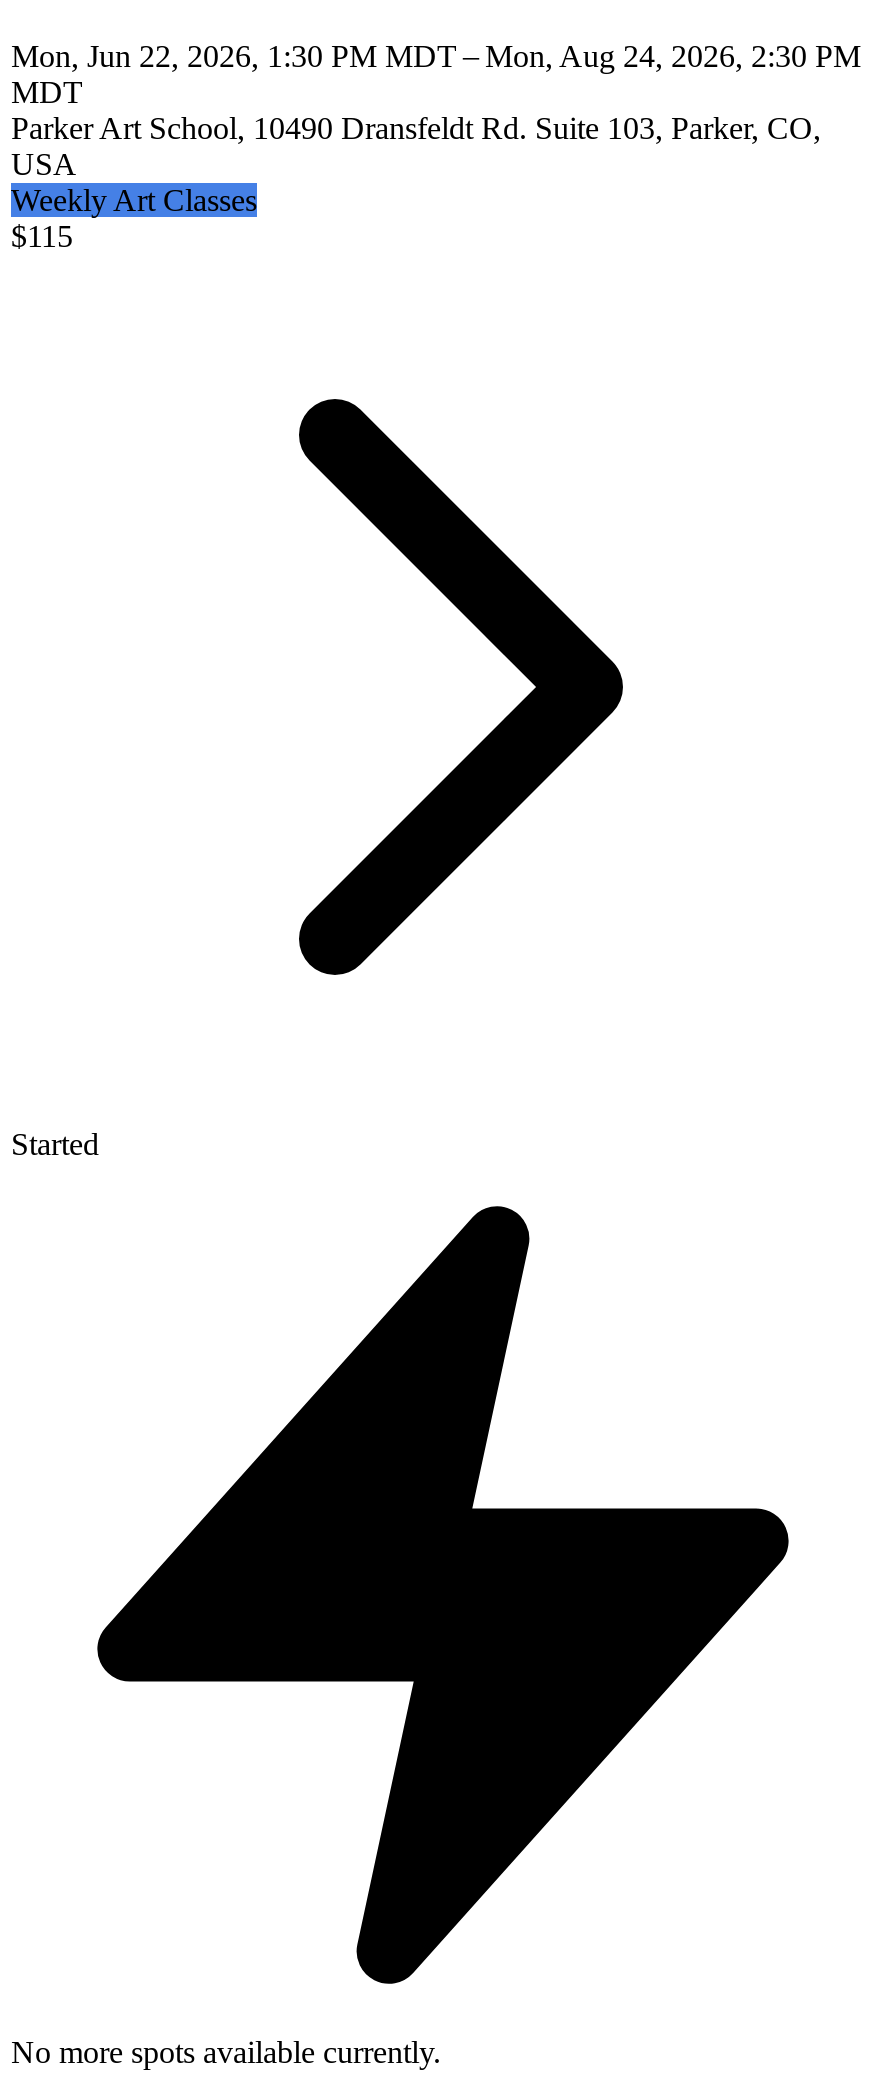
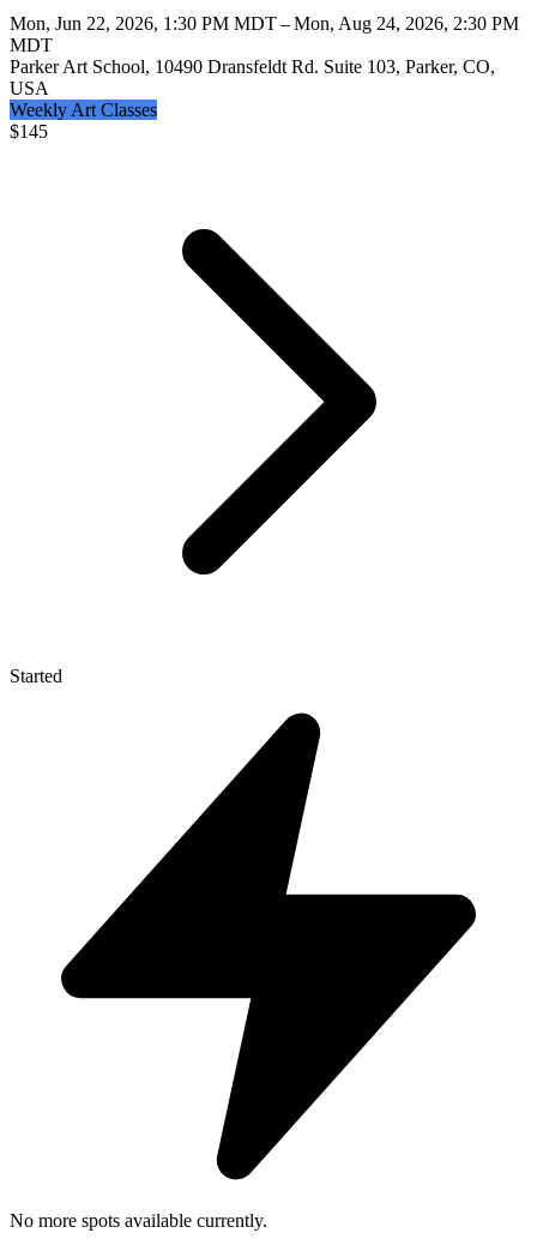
[11,219,73,253] $115 -> [10,121,48,142] $145

